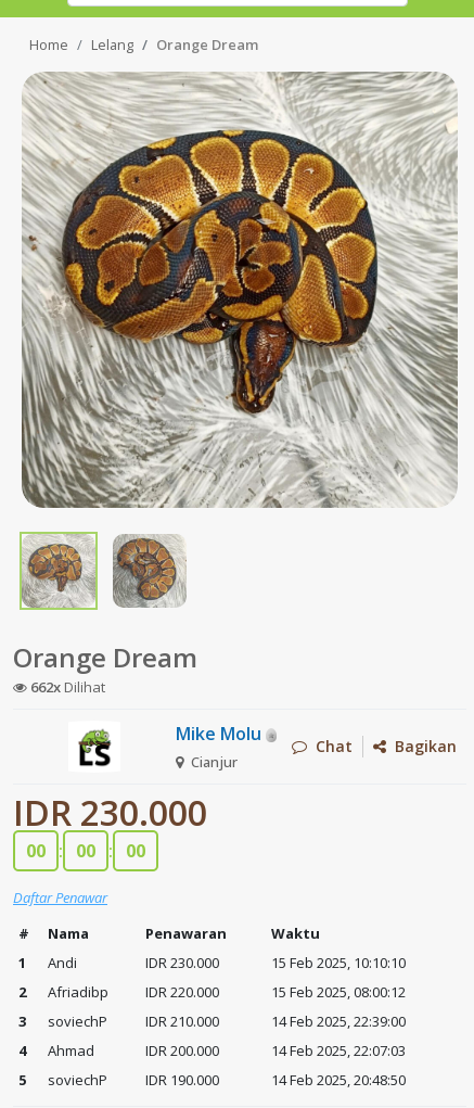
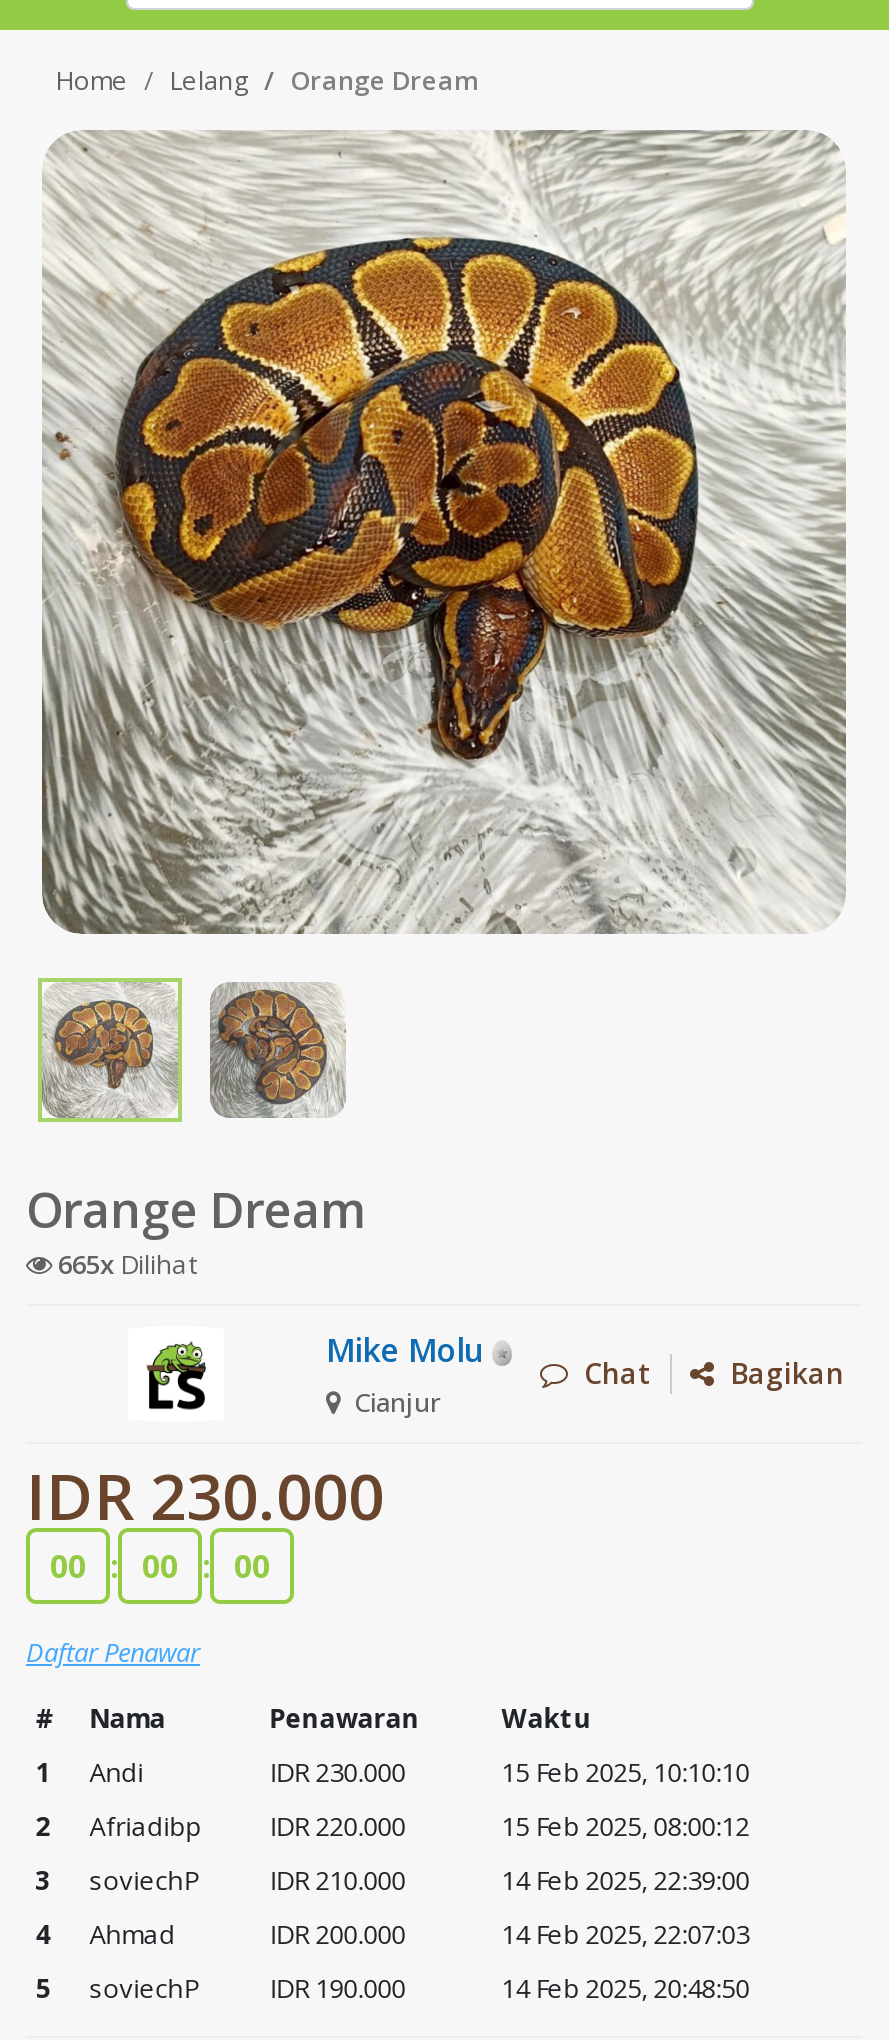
[30,677,105,696] 662x Dilihat -> [58,1245,196,1281] 665x Dilihat

